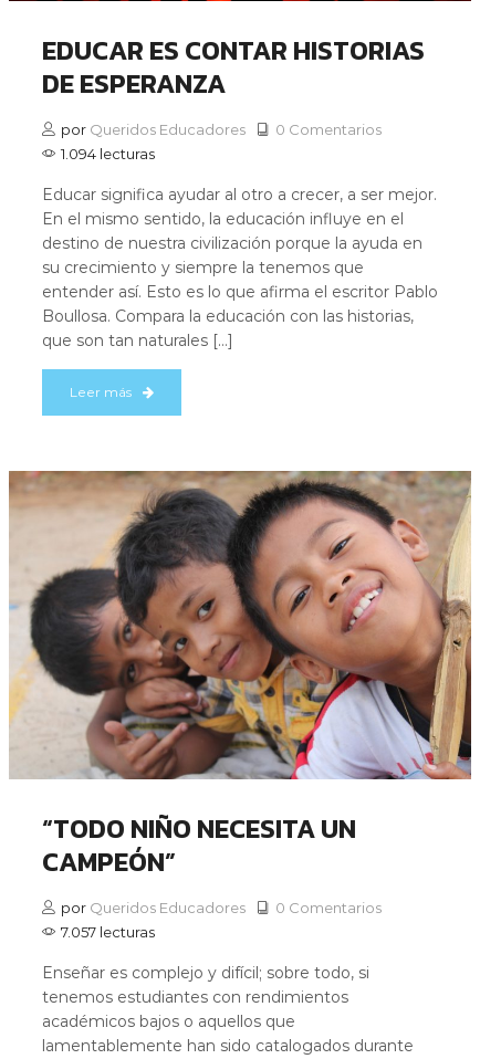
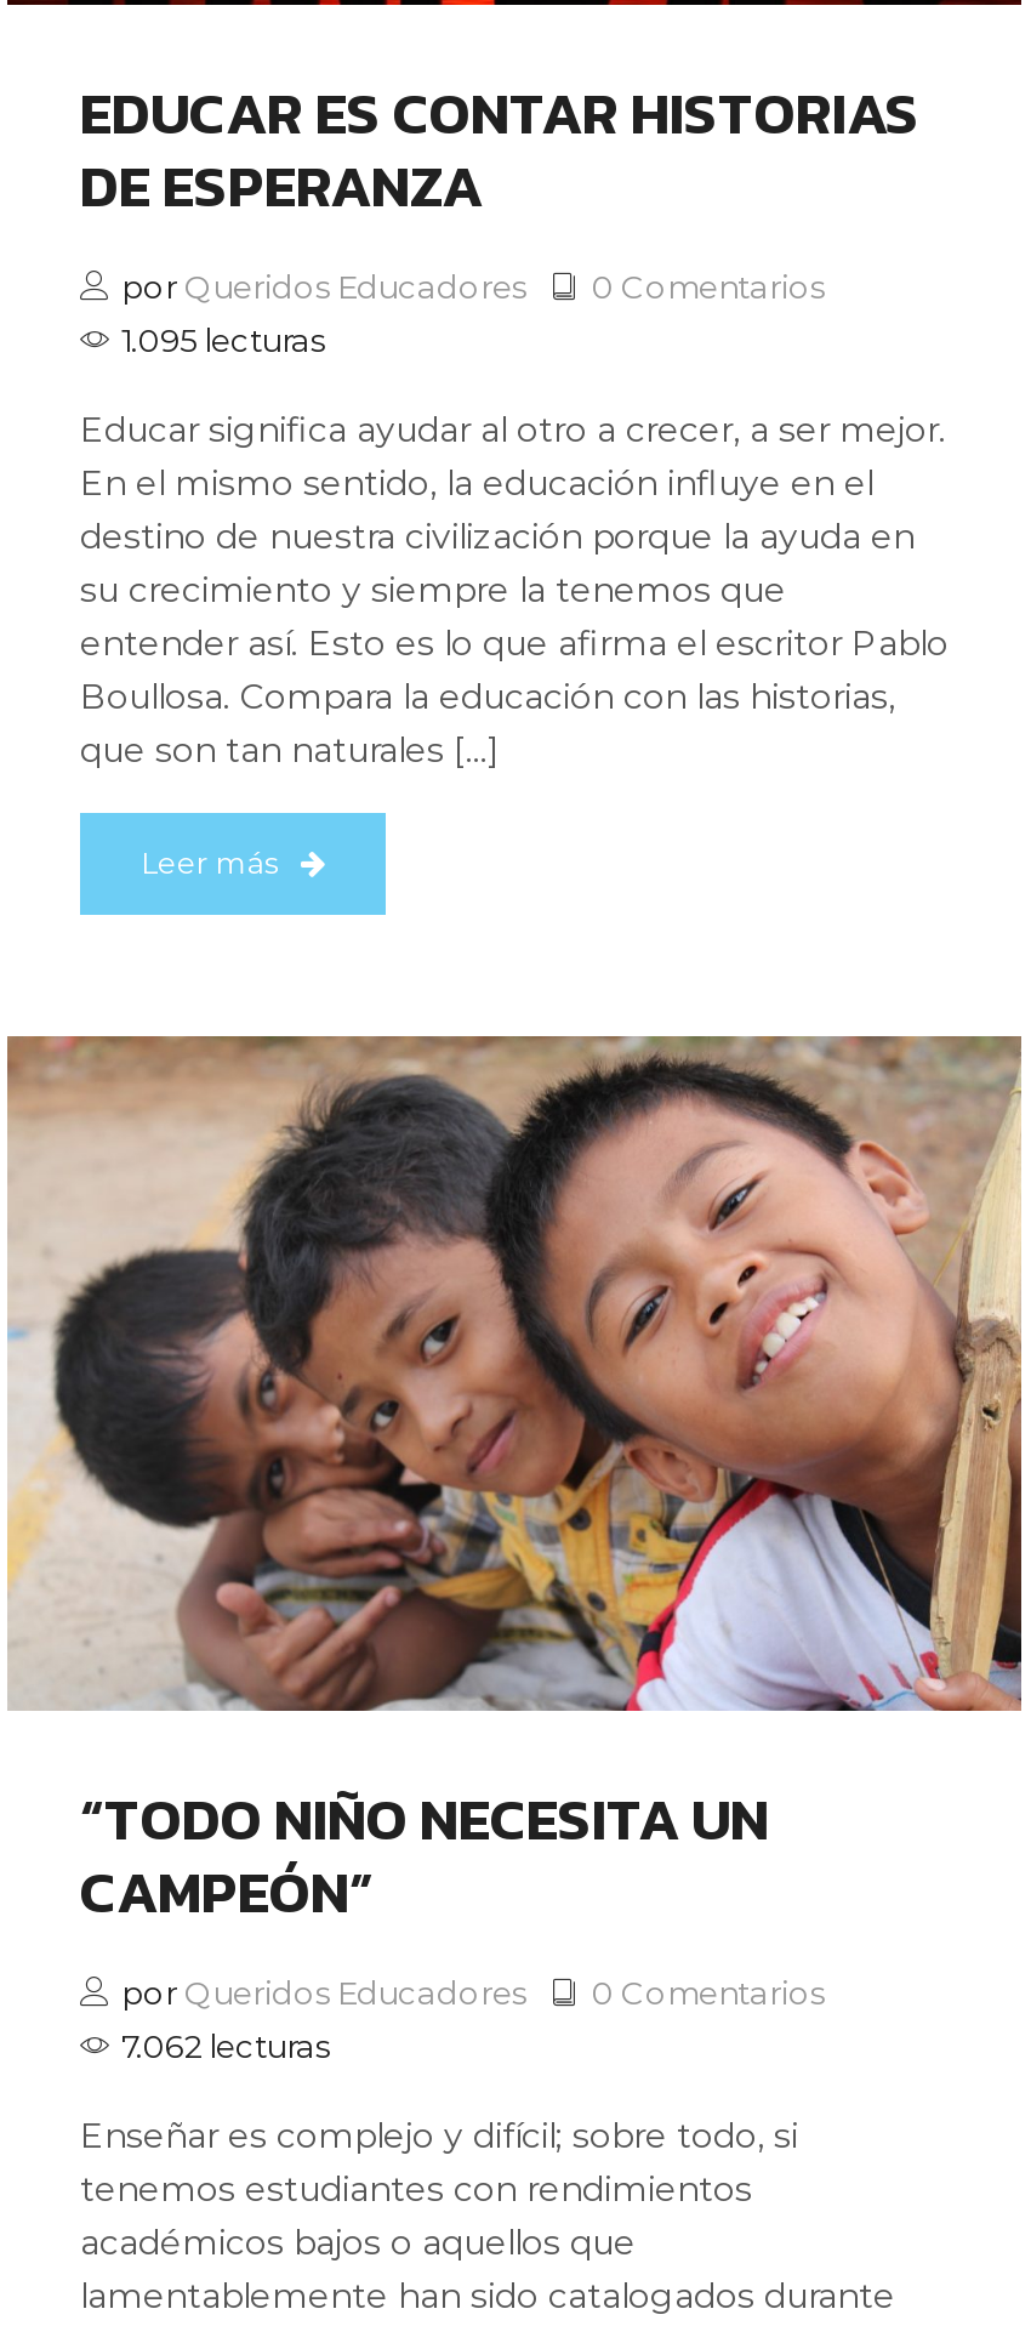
[61,145,155,163] 1.094 lecturas -> [121,319,325,358] 1.095 lecturas
[61,923,155,941] 7.057 lecturas -> [121,2027,330,2066] 7.062 lecturas

